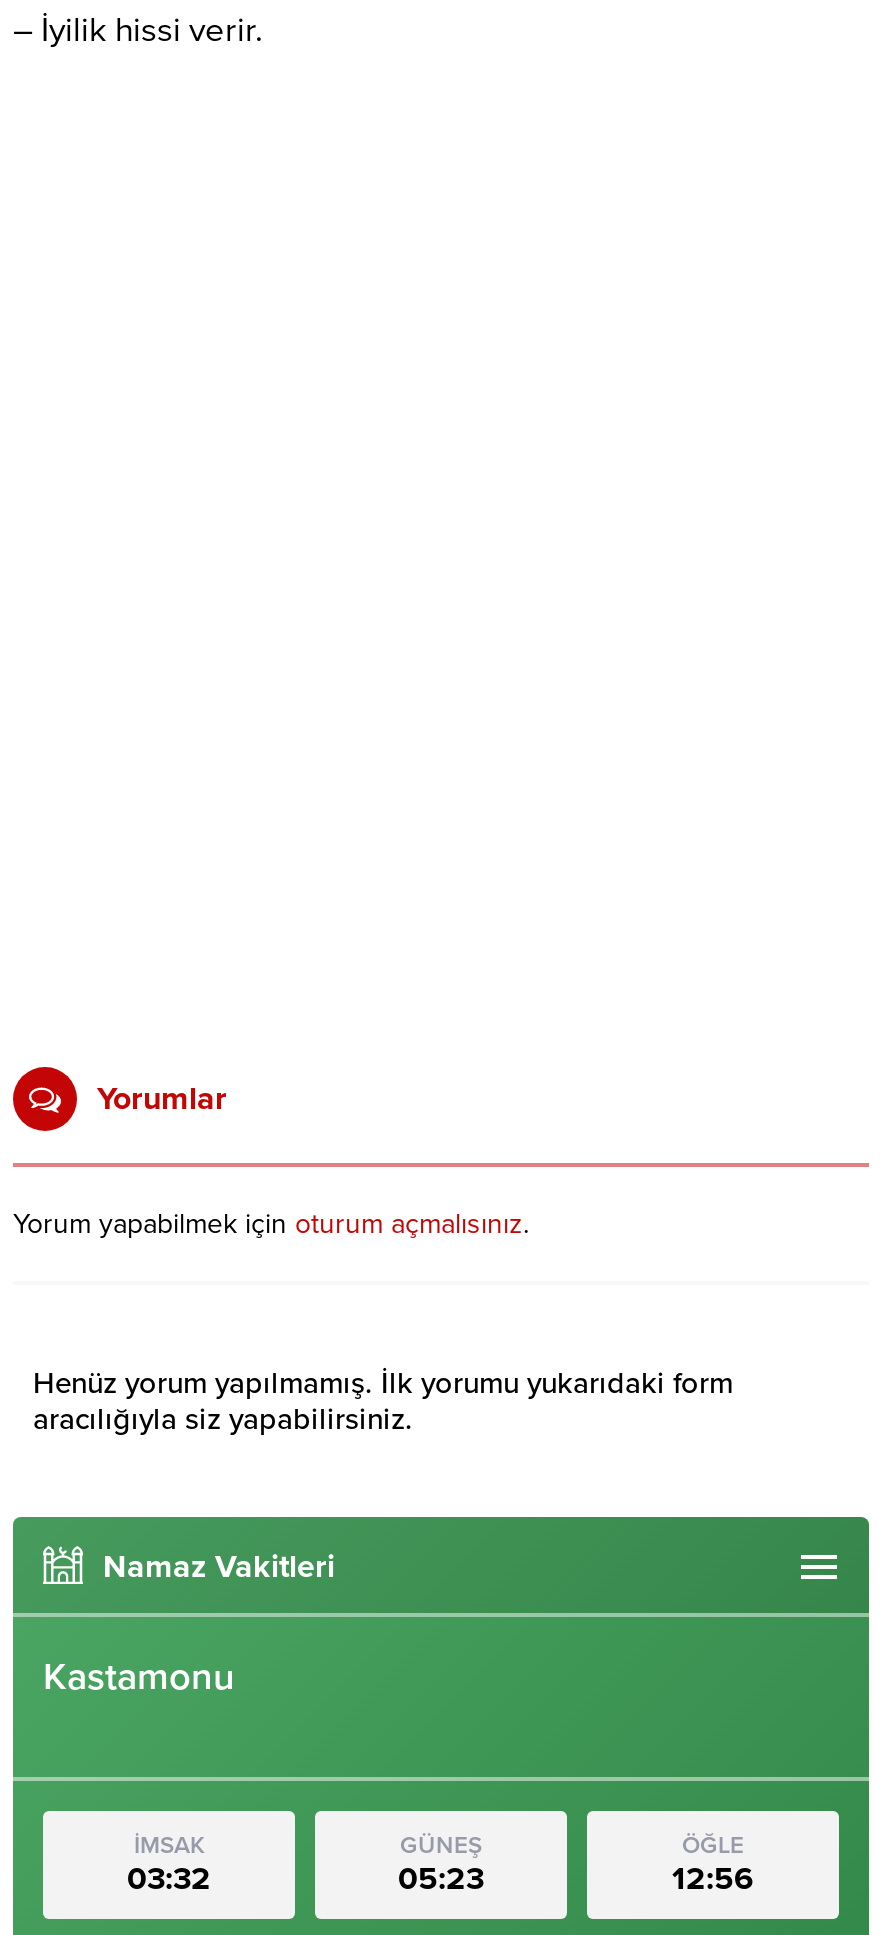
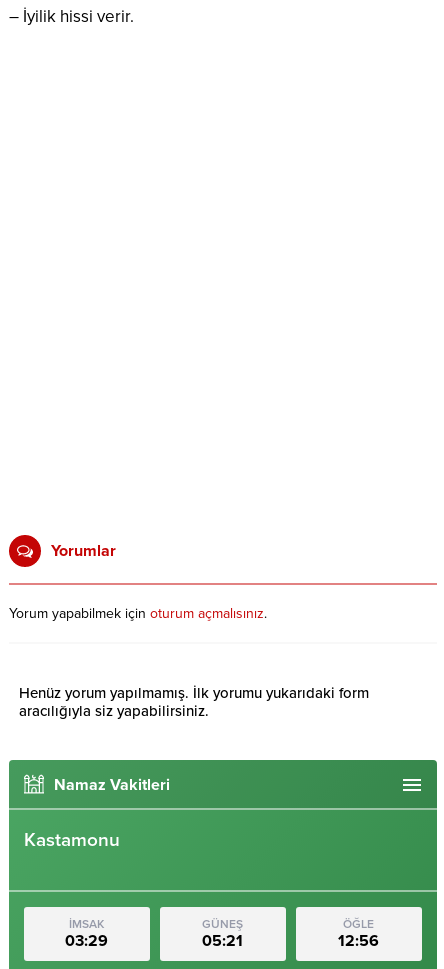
[127,1859,211,1899] 03:32 -> [65,931,108,951] 03:29
[398,1859,484,1899] 05:23 -> [202,931,243,951] 05:21

